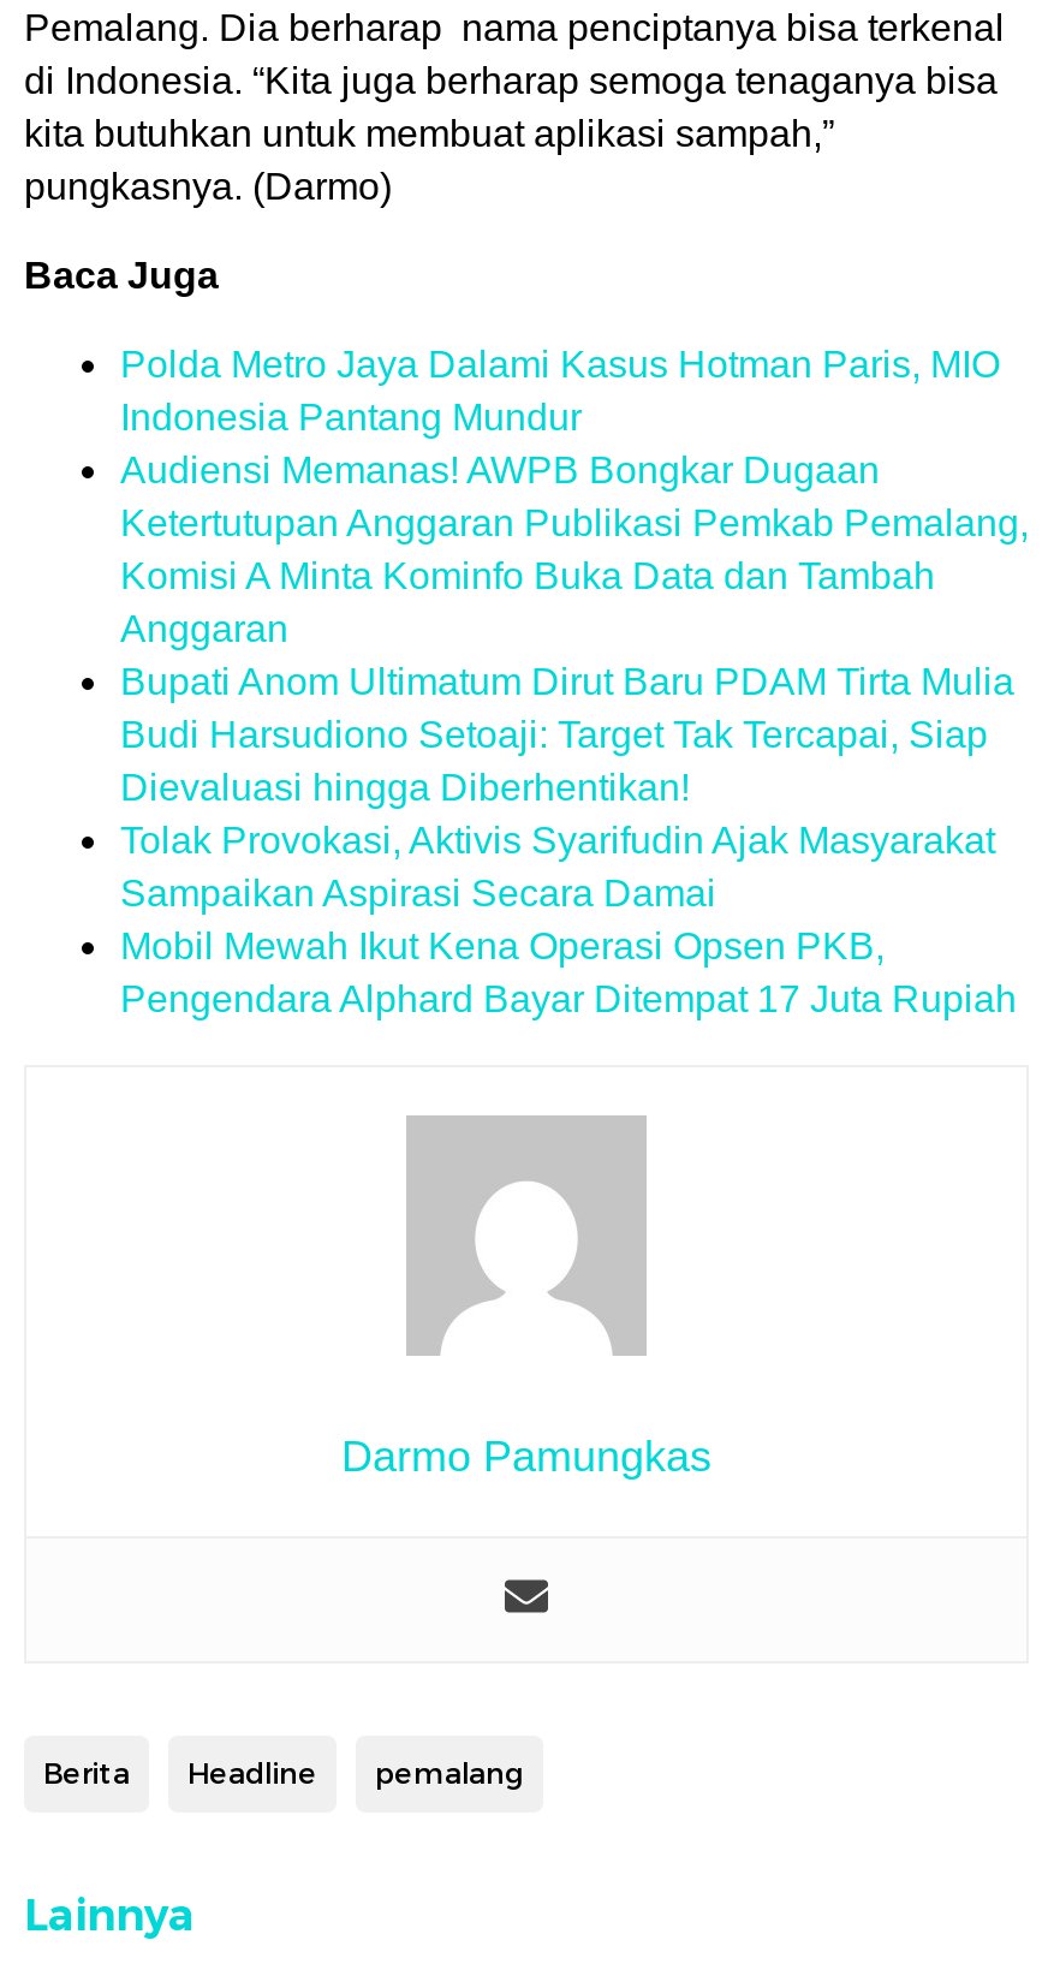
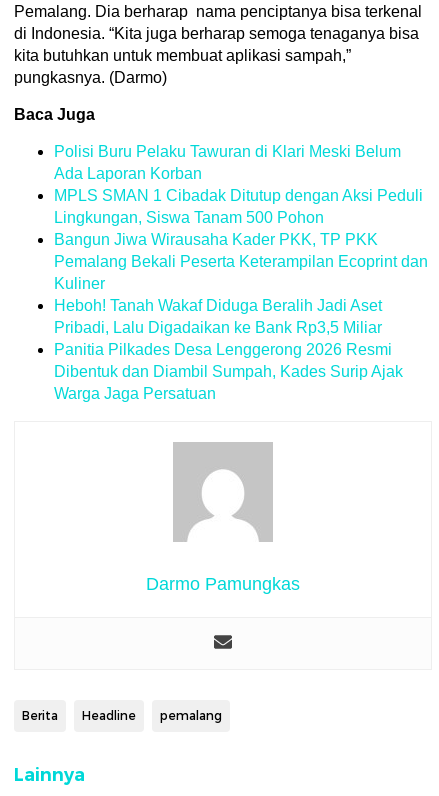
[120,345,1029,1020] Polda Metro Jaya Dalami Kasus Hotman Paris, MIO | Indonesia Pantang Mundur | Audiensi Memanas! AWPB Bongkar Dugaan | Ketertutupan Anggaran Publikasi Pemkab Pemalang, | Komisi A Minta Kominfo Buka Data dan Tambah | Anggaran | Bupati Anom Ultimatum Dirut Baru PDAM Tirta Mulia | Budi Harsudiono Setoaji: Target Tak Tercapai, Siap | Dievaluasi hingga Diberhentikan! | Tolak Provokasi, Aktivis Syarifudin Ajak Masyarakat | Sampaikan Aspirasi Secara Damai | Mobil Mewah Ikut Kena Operasi Opsen PKB, | Pengendara Alphard Bayar Ditempat 17 Juta Rupiah -> [54,143,428,402] Polisi Buru Pelaku Tawuran di Klari Meski Belum | Ada Laporan Korban | MPLS SMAN 1 Cibadak Ditutup dengan Aksi Peduli | Lingkungan, Siswa Tanam 500 Pohon | Bangun Jiwa Wirausaha Kader PKK, TP PKK | Pemalang Bekali Peserta Keterampilan Ecoprint dan | Kuliner | Heboh! Tanah Wakaf Diduga Beralih Jadi Aset | Pribadi, Lalu Digadaikan ke Bank Rp3,5 Miliar | Panitia Pilkades Desa Lenggerong 2026 Resmi | Dibentuk dan Diambil Sumpah, Kades Surip Ajak | Warga Jaga Persatuan

